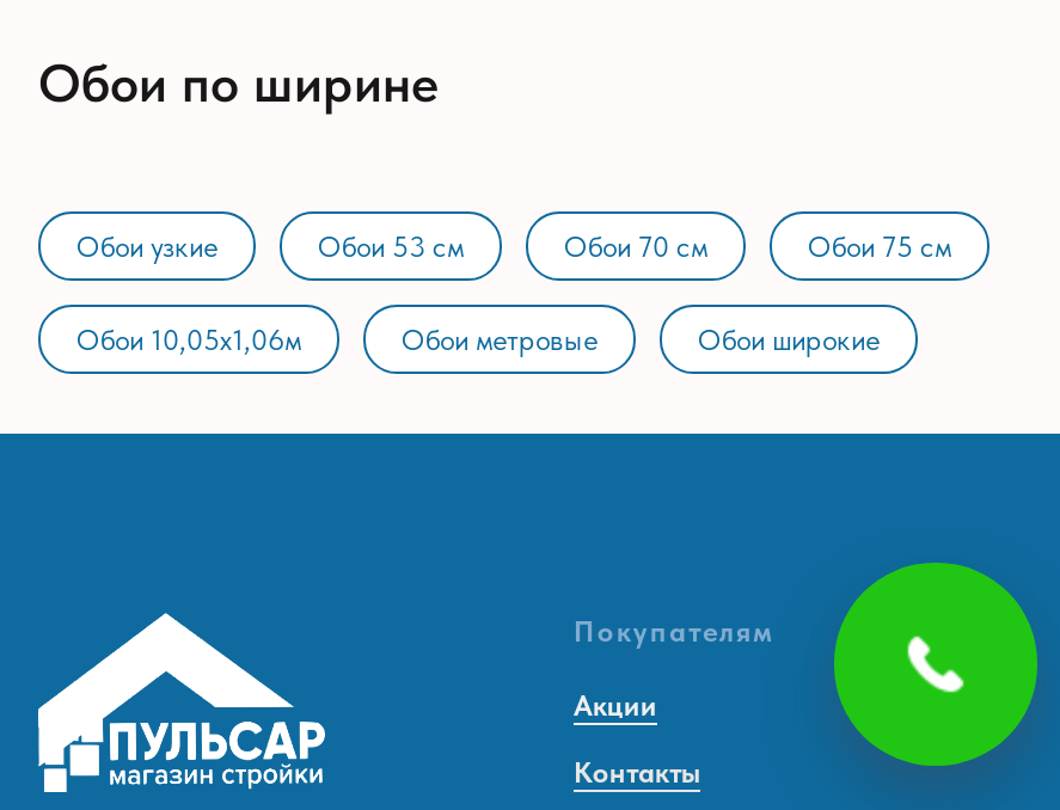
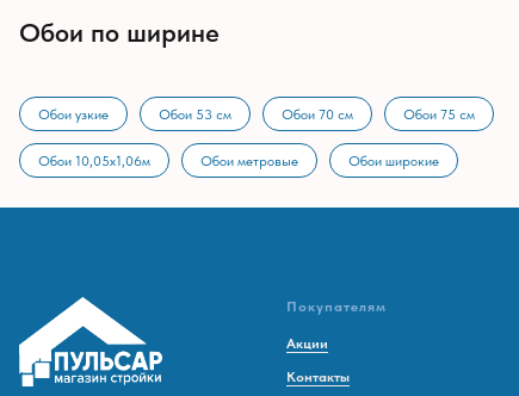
[832,560,1040,771] [image] -> none

